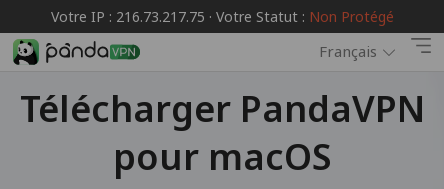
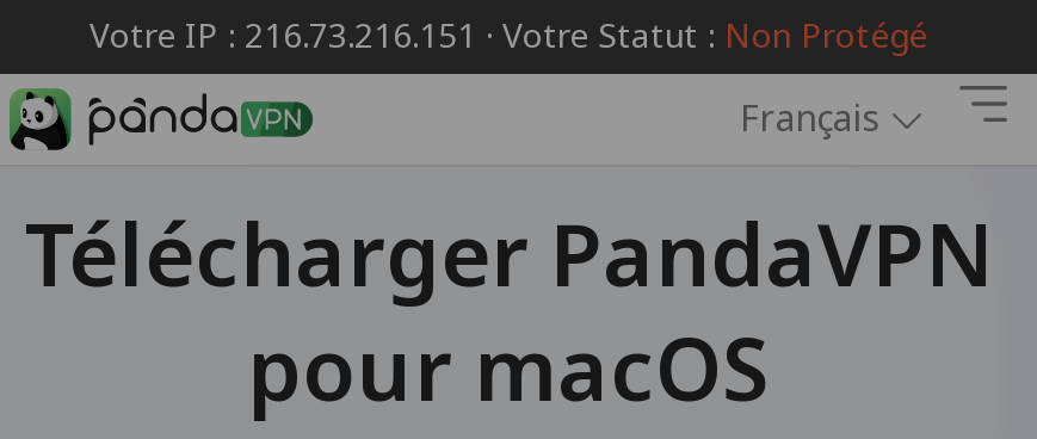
[50,7,393,26] Votre IP : 216.73.217.75 · Votre Statut : Non Protégé -> [89,12,927,57] Votre IP : 216.73.216.151 · Votre Statut : Non Protégé

